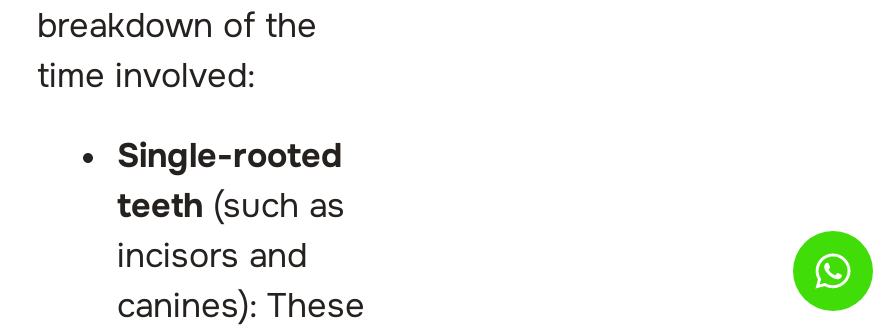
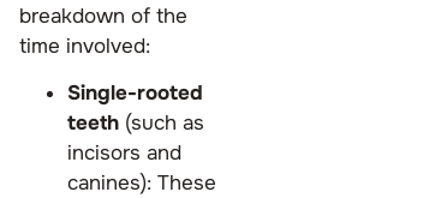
[791,228,875,314] [image] -> none

